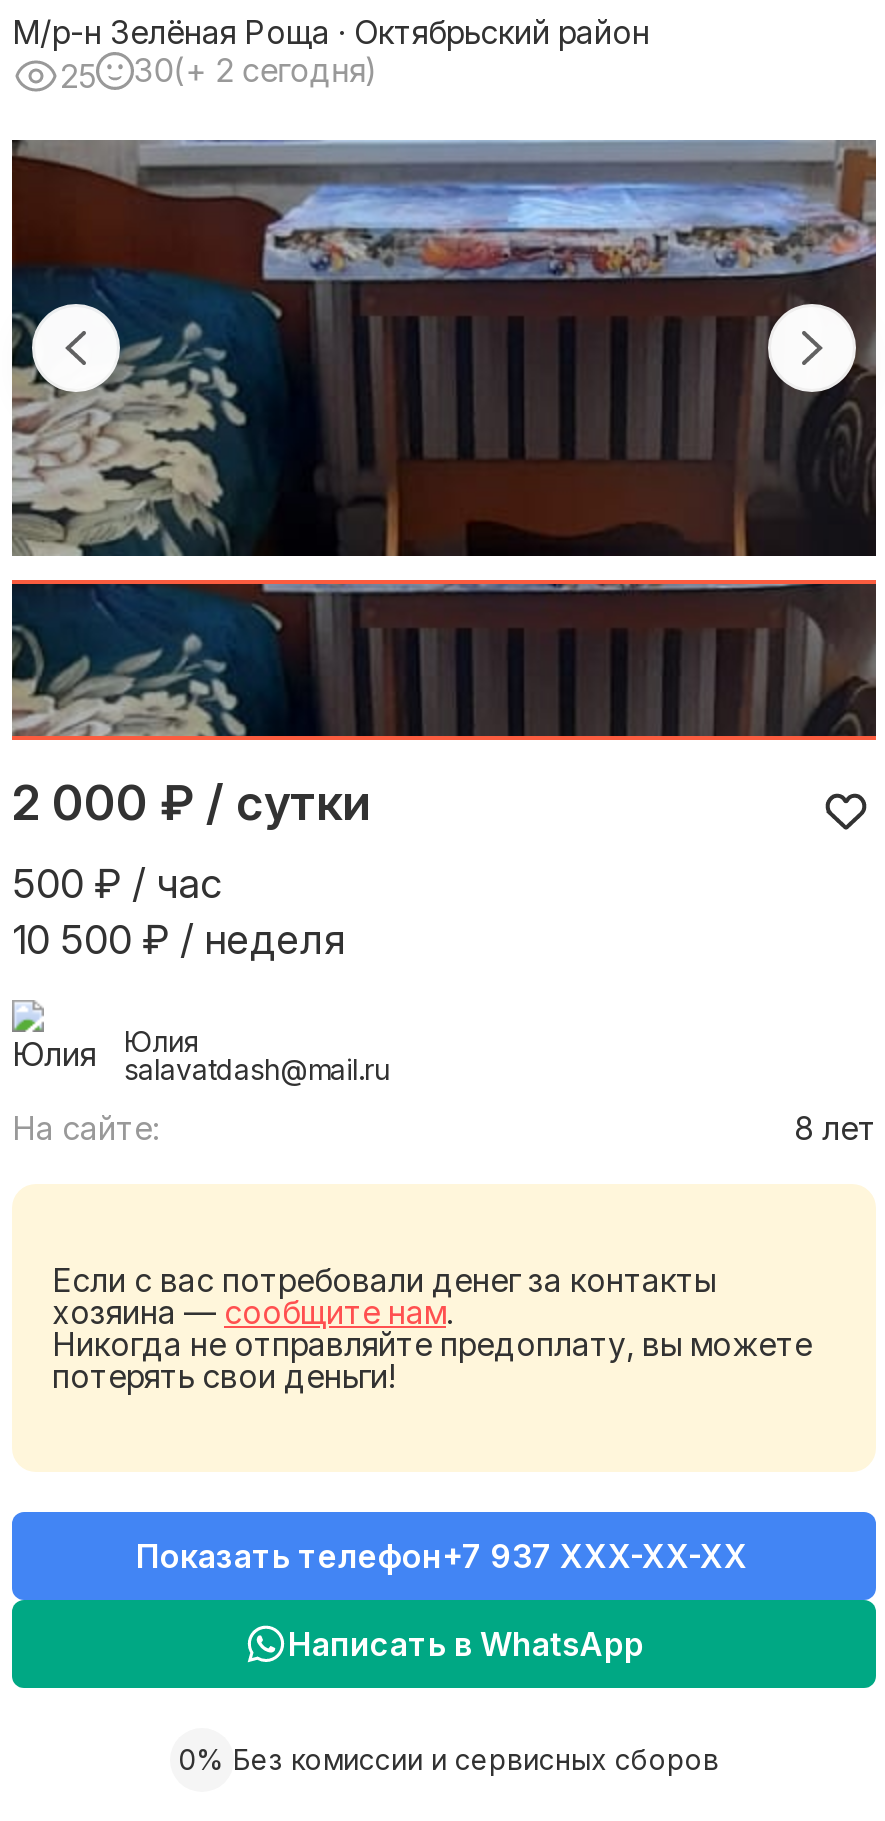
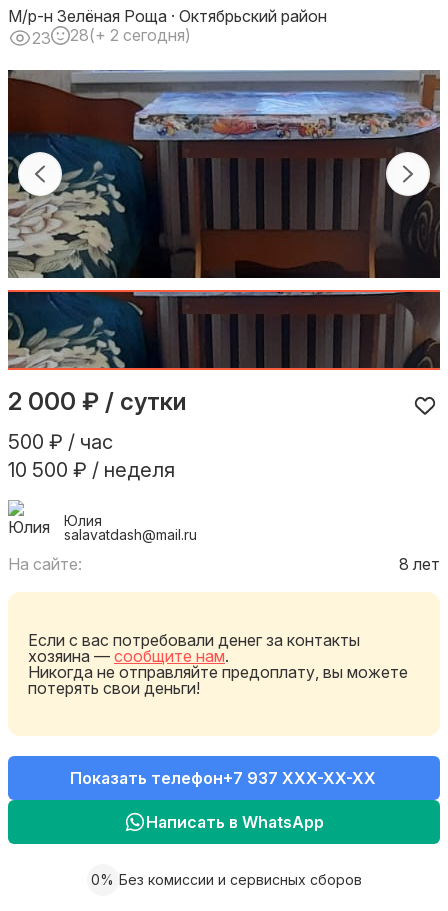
[60,56,96,96] 25 -> [32,28,51,48] 23
[134,51,378,91] 30(+ 2 сегодня) -> [70,25,191,45] 28(+ 2 сегодня)

